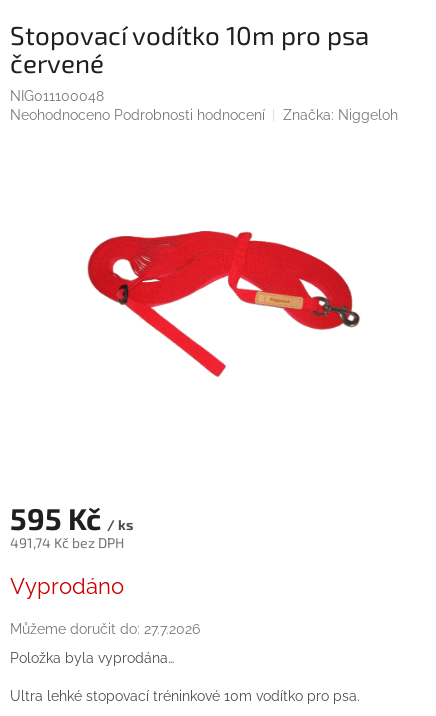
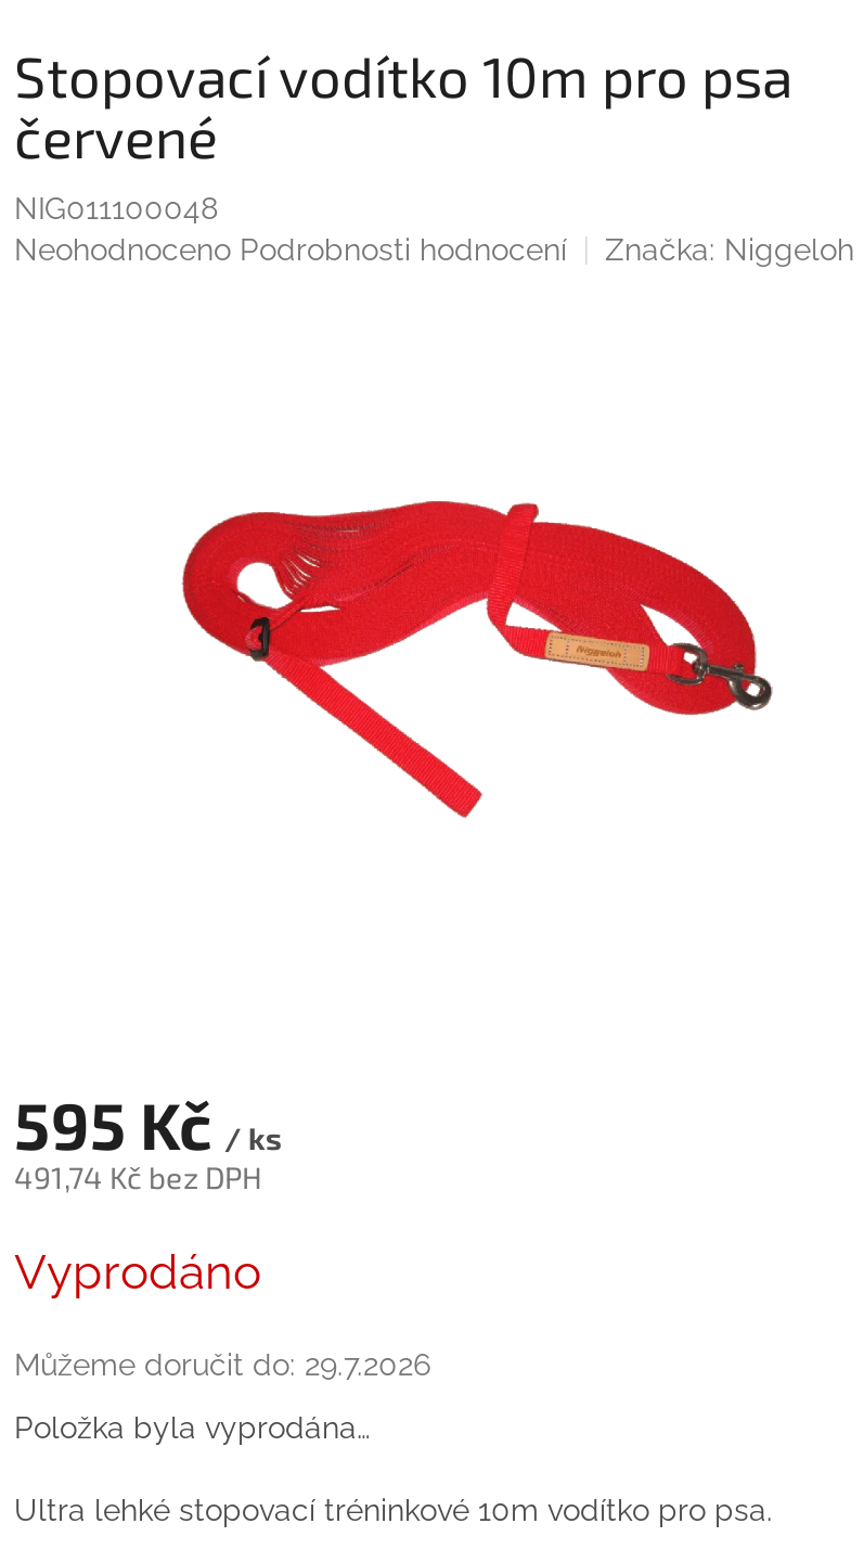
[10,621,200,637] Můžeme doručit do: 27.7.2026 -> [14,1348,430,1383] Můžeme doručit do: 29.7.2026

